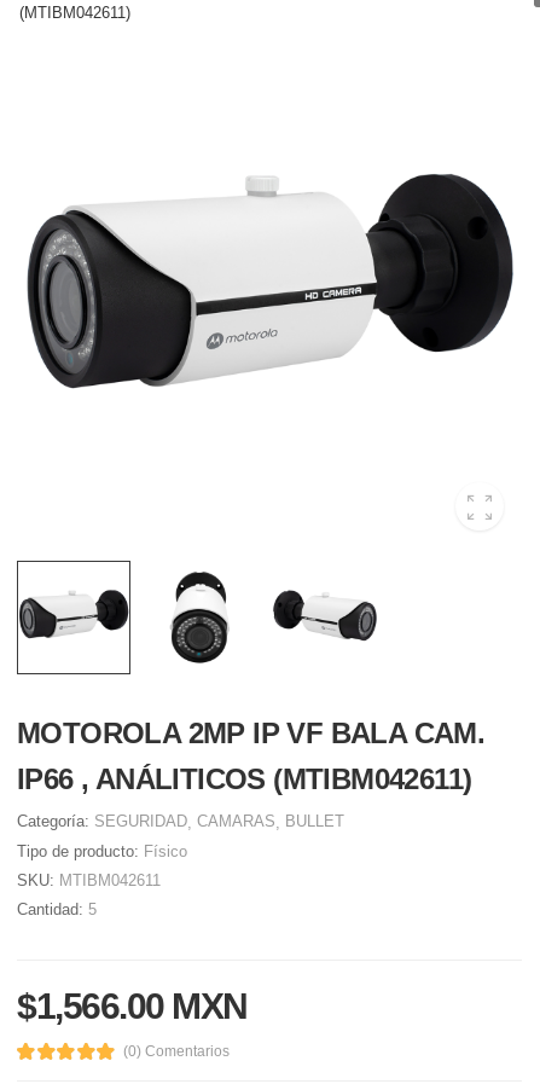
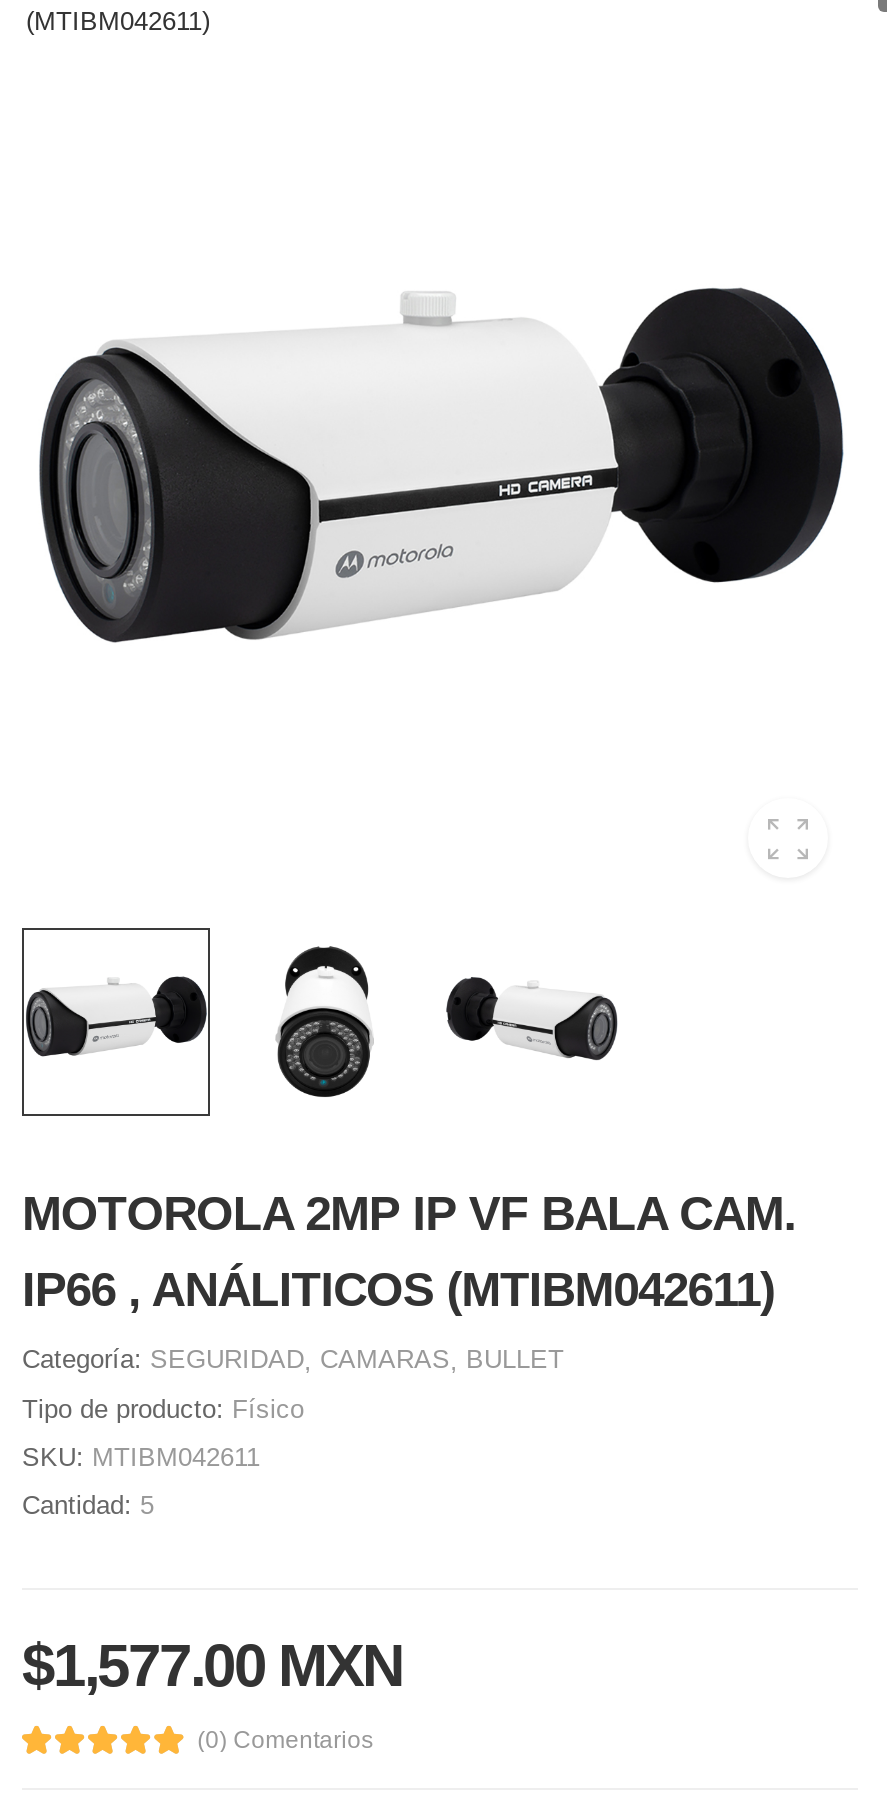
[17,986,247,1026] $1,566.00 MXN -> [22,1632,403,1698] $1,577.00 MXN

